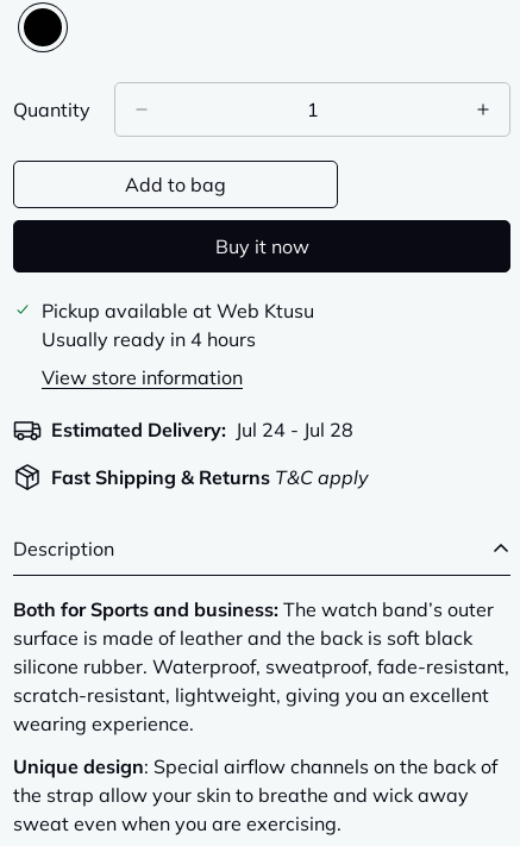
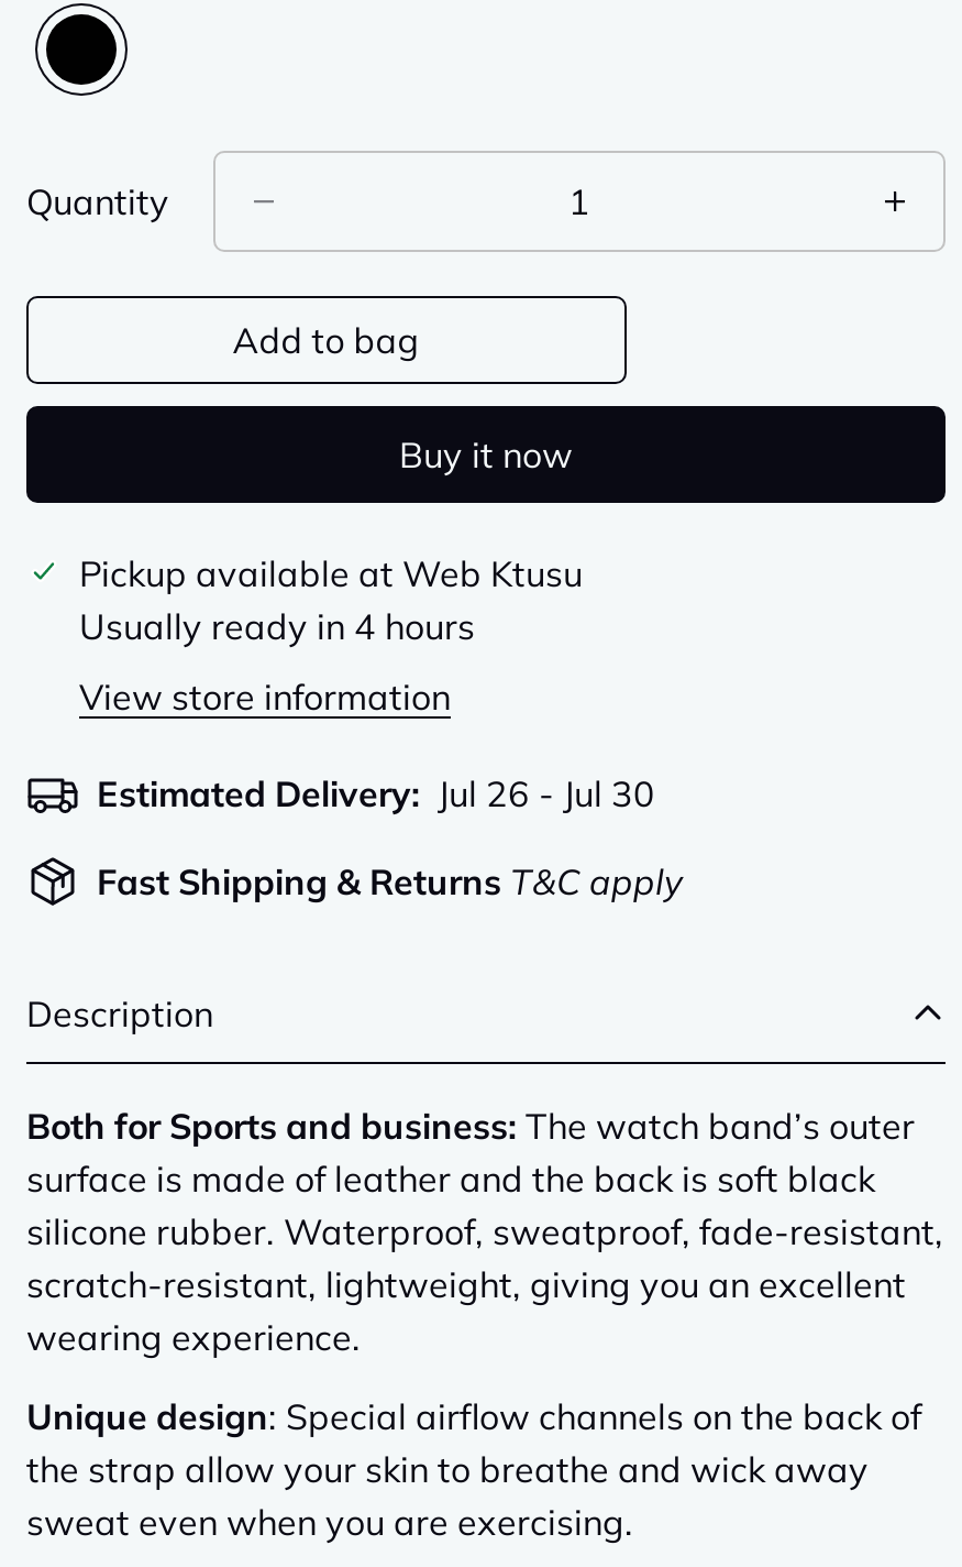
[51,417,353,441] Estimated Delivery: Jul 24 - Jul 28 -> [97,771,655,815] Estimated Delivery: Jul 26 - Jul 30

